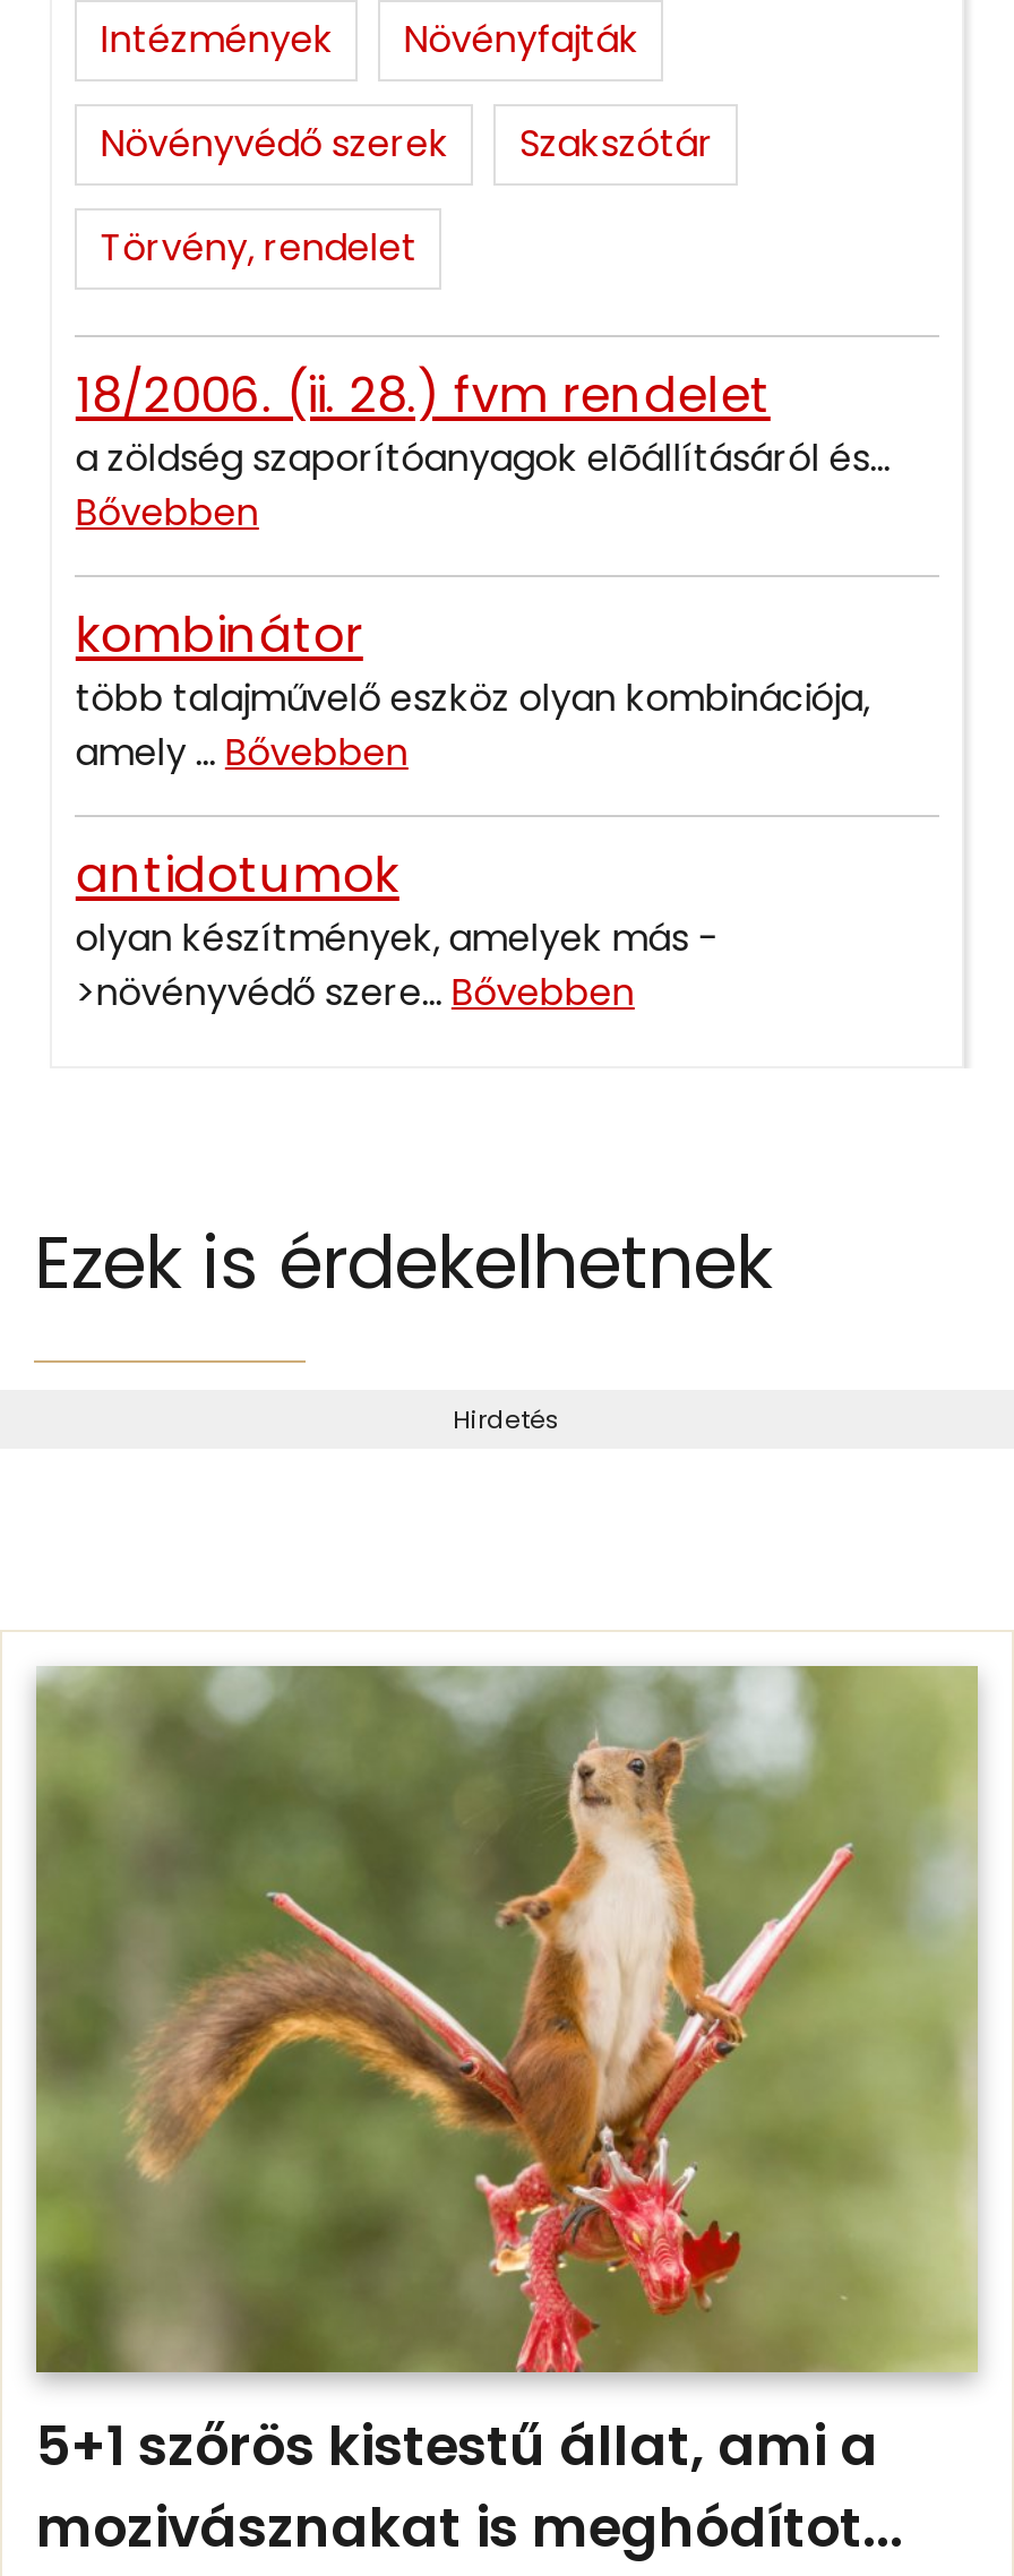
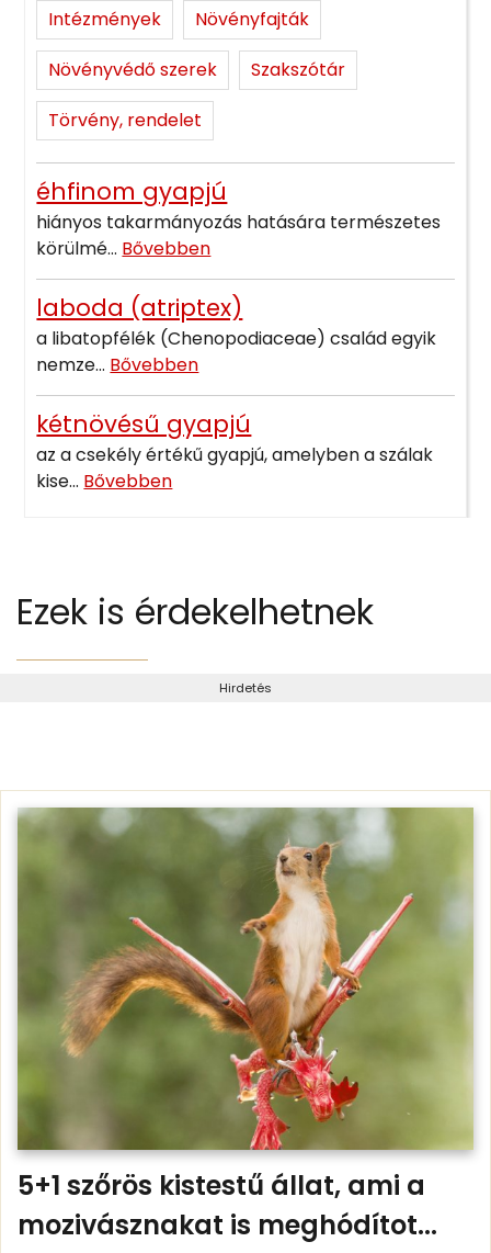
[76,362,890,539] 18/2006. (ii. 28.) fvm rendelet | a zöldség szaporítóanyagok elõállításáról és... | Bővebben -> [37,176,441,261] éhfinom gyapjú | hiányos takarmányozás hatására természetes | körülmé... Bővebben
[76,602,870,779] kombinátor | több talajművelő eszköz olyan kombinációja, | amely ... Bővebben -> [37,292,437,377] laboda (atriptex) | a libatopfélék (Chenopodiaceae) család egyik | nemze... Bővebben
[76,842,718,1019] antidotumok | olyan készítmények, amelyek más - | >növényvédő szere... Bővebben -> [37,408,433,494] kétnövésű gyapjú | az a csekély értékű gyapjú, amelyben a szálak | kise... Bővebben

